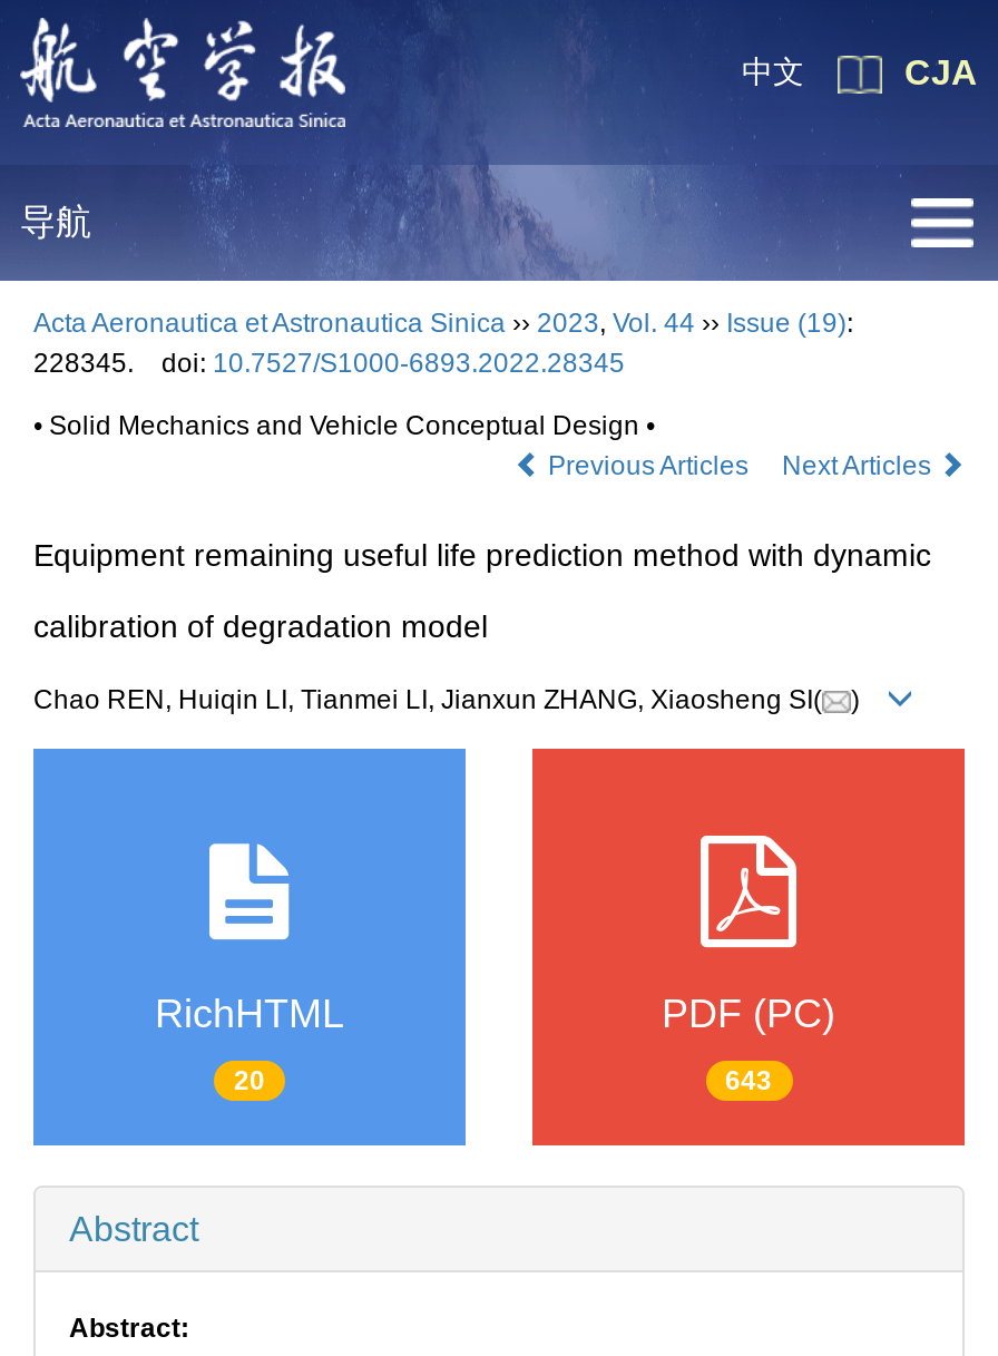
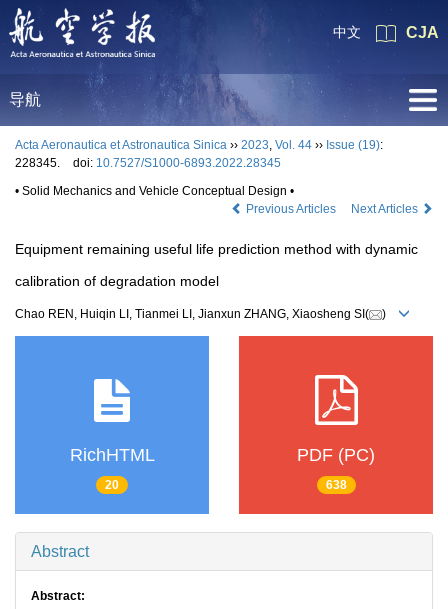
[725,1065,772,1096] 643 -> [325,478,346,492] 638

